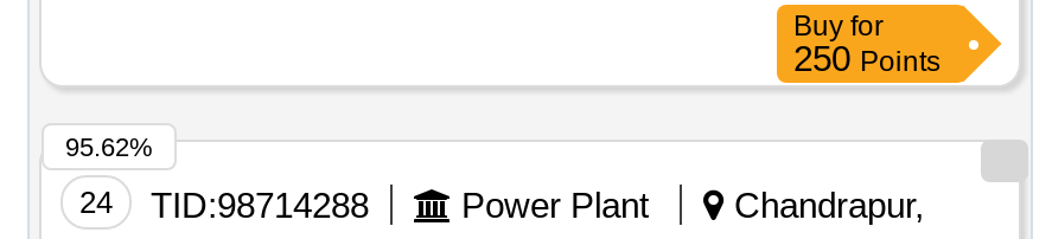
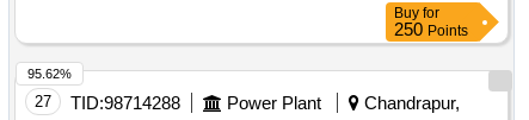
[79,185,369,225] 24 TID:98714288 -> [35,93,180,113] 27 TID:98714288

